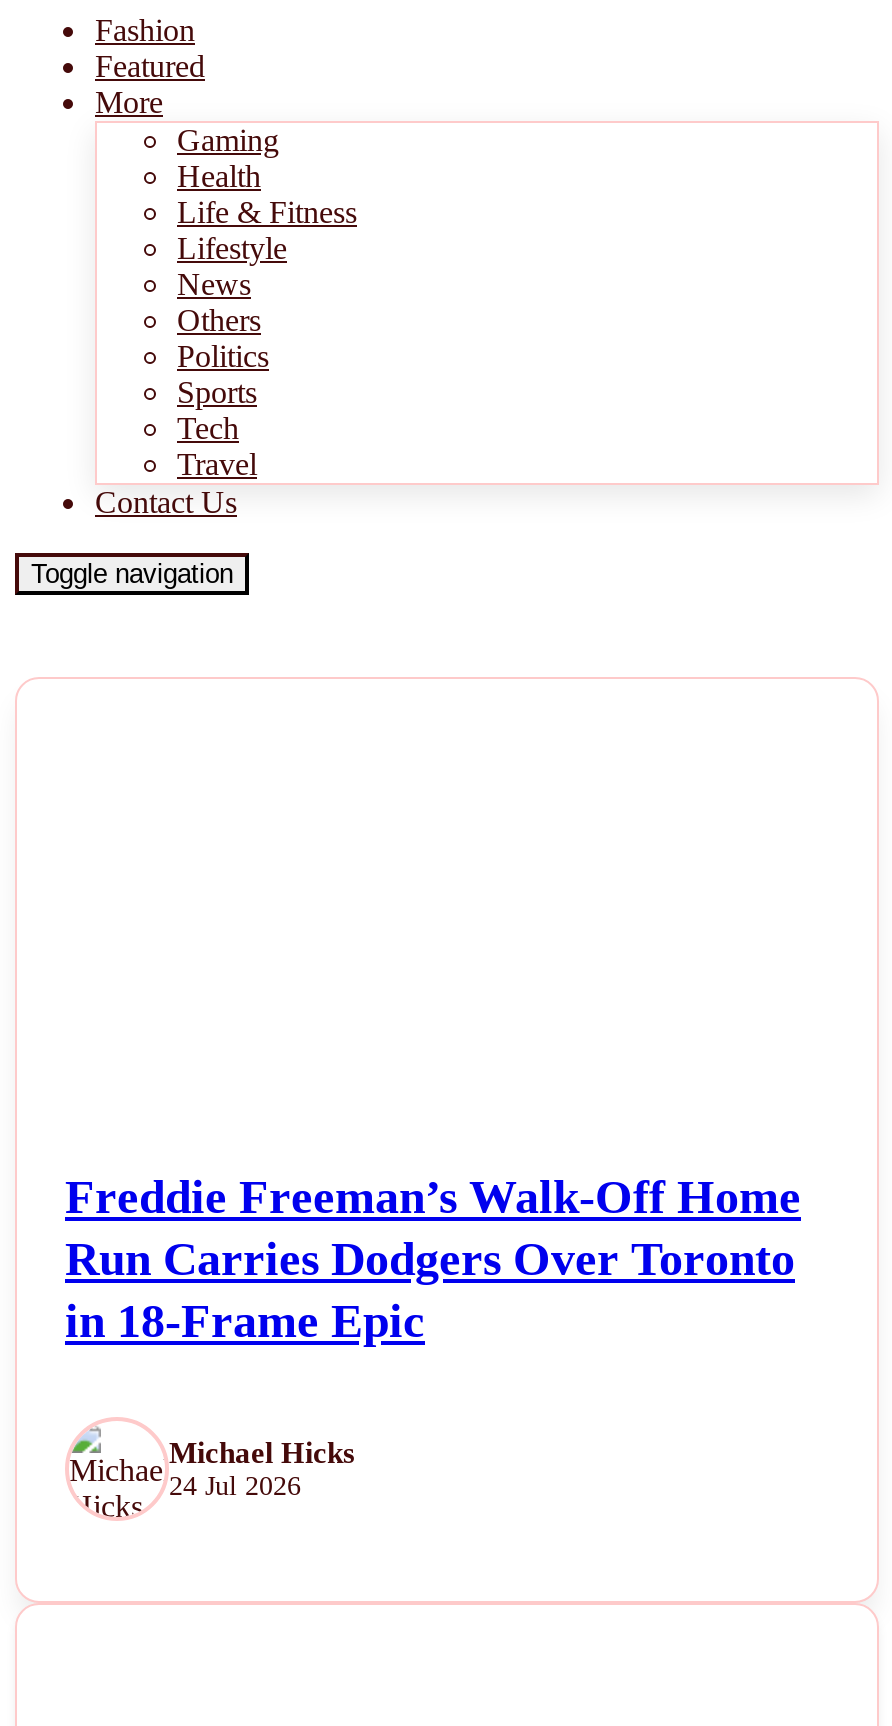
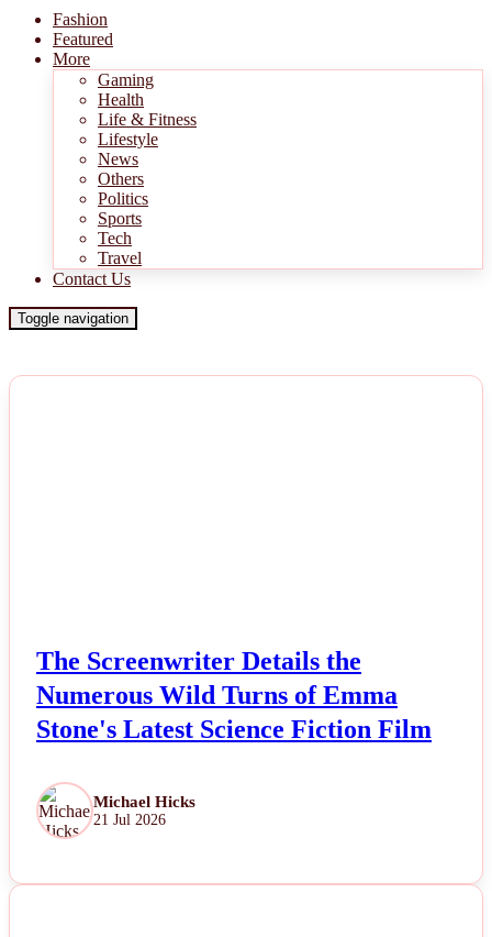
[65,1171,801,1347] Freddie Freeman’s Walk-Off Home | Run Carries Dodgers Over Toronto | in 18-Frame Epic -> [36,647,432,743] The Screenwriter Details the | Numerous Wild Turns of Emma | Stone's Latest Science Fiction Film
[169,1471,301,1501] 24 Jul 2026 -> [93,812,166,828] 21 Jul 2026

